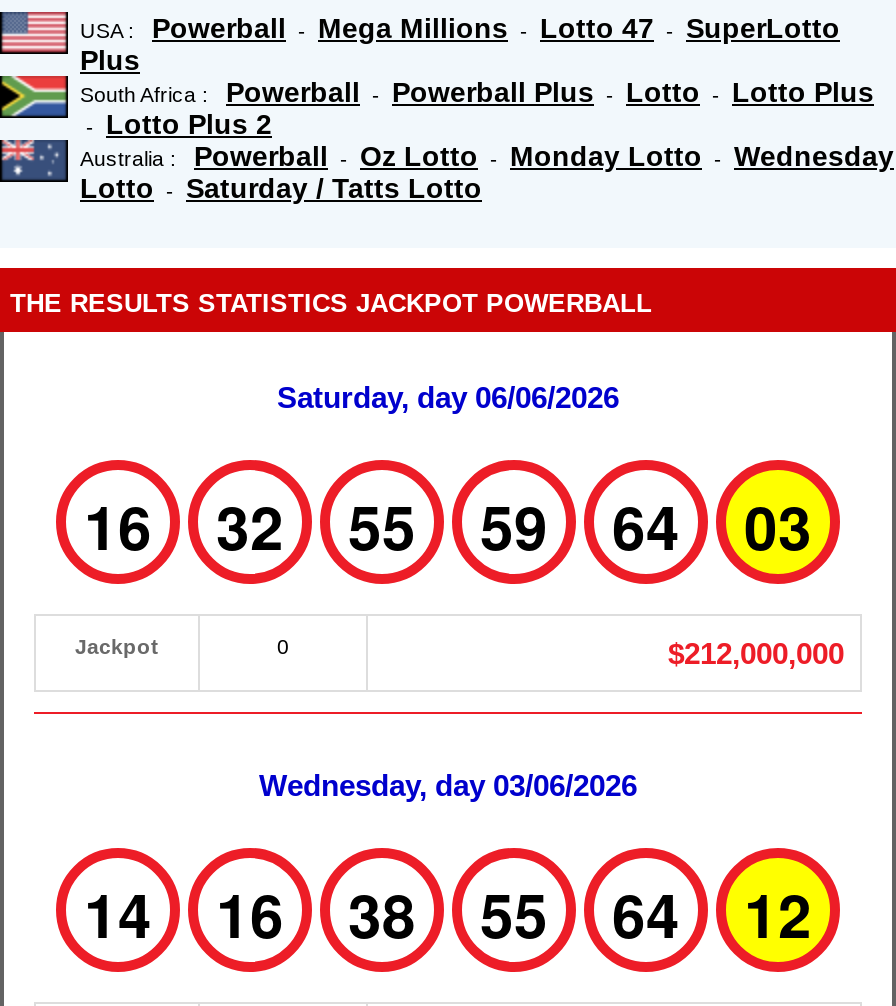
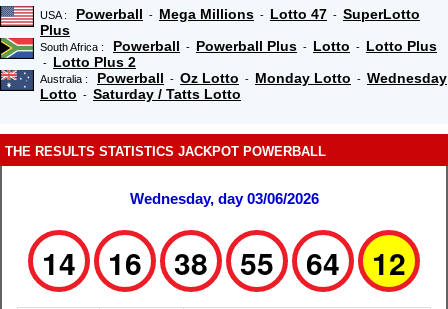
[75,380,844,670] Saturday, day 06/06/2026 | 16 | 32 | 55 | 59 | 64 | 03 | Jackpot | 0 | $212,000,000 -> none

